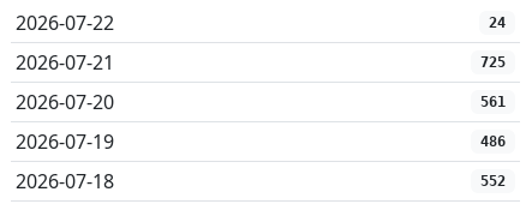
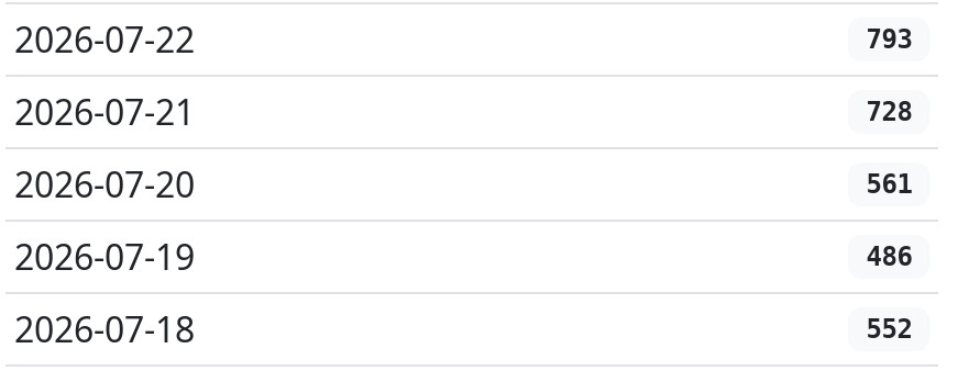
[489,14,506,31] 24 -> [866,24,912,55] 793
[481,54,506,71] 725 -> [866,96,912,127] 728

